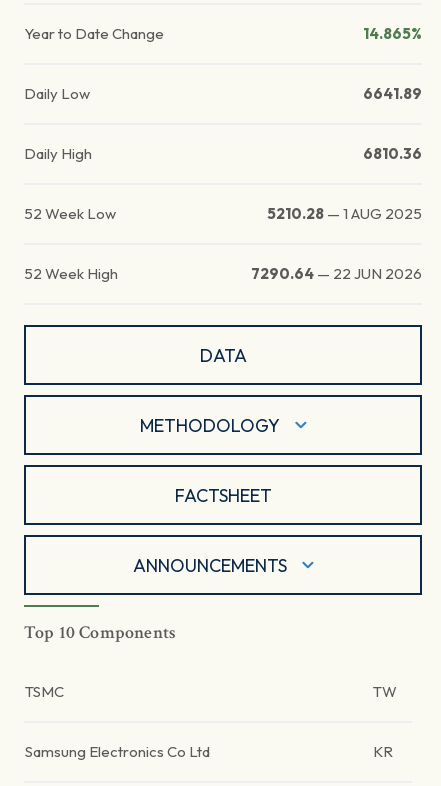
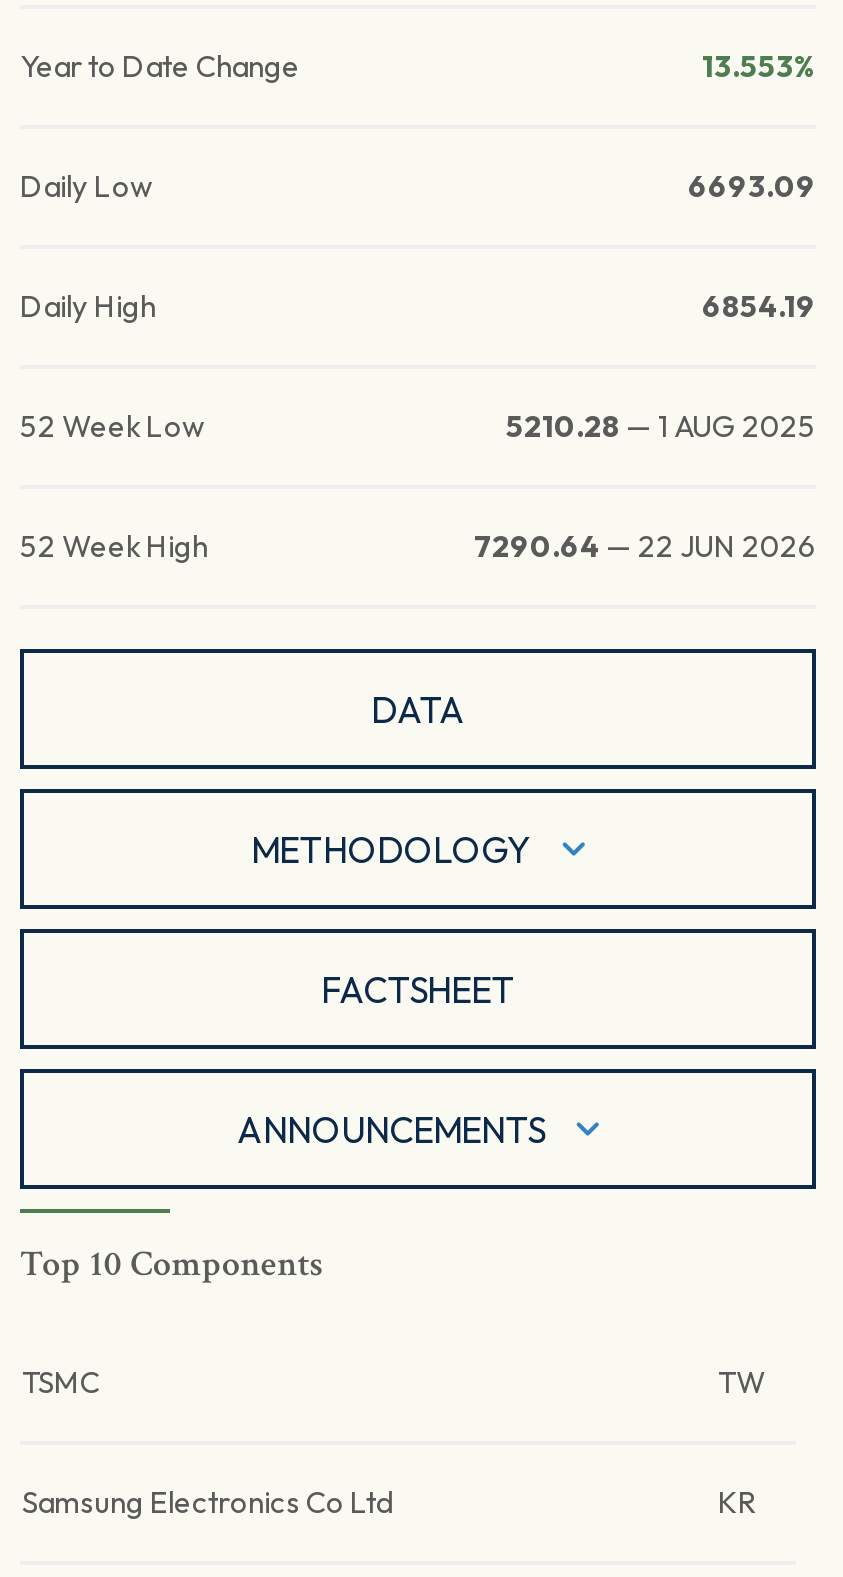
[363,24,422,43] 14.865% -> [702,47,816,85] 13.553%
[363,84,422,103] 6641.89 -> [688,167,816,205] 6693.09
[363,144,422,163] 6810.36 -> [702,287,816,325] 6854.19

